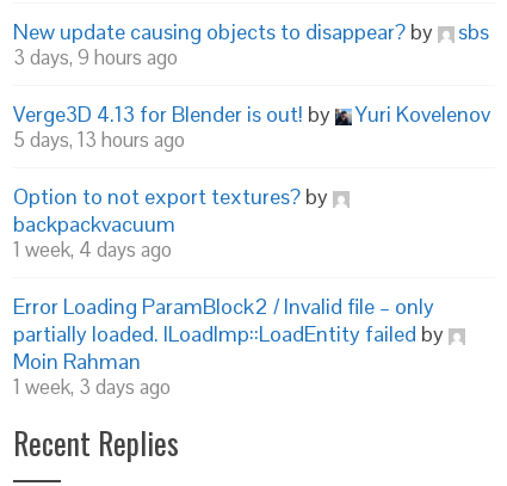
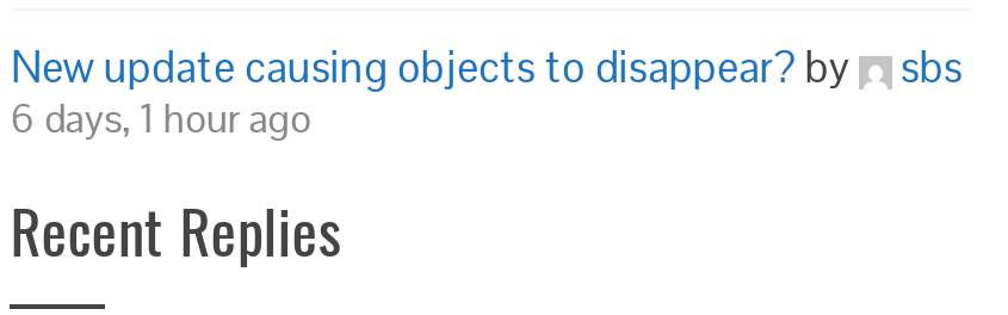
[14,44,491,400] 3 days, 9 hours ago | Verge3D 4.13 for Blender is out! by | Yuri Kovelenov | 5 days, 13 hours ago | Option to not export textures? by | backpackvacuum | 1 week, 4 days ago | Error Loading ParamBlock2 / Invalid file – only | partially loaded. ILoadImp::LoadEntity failed by | Moin Rahman | 1 week, 3 days ago -> [10,92,311,144] 6 days, 1 hour ago

